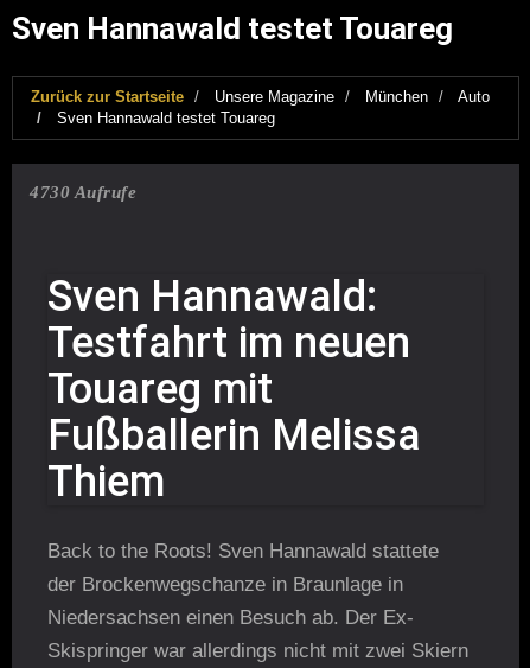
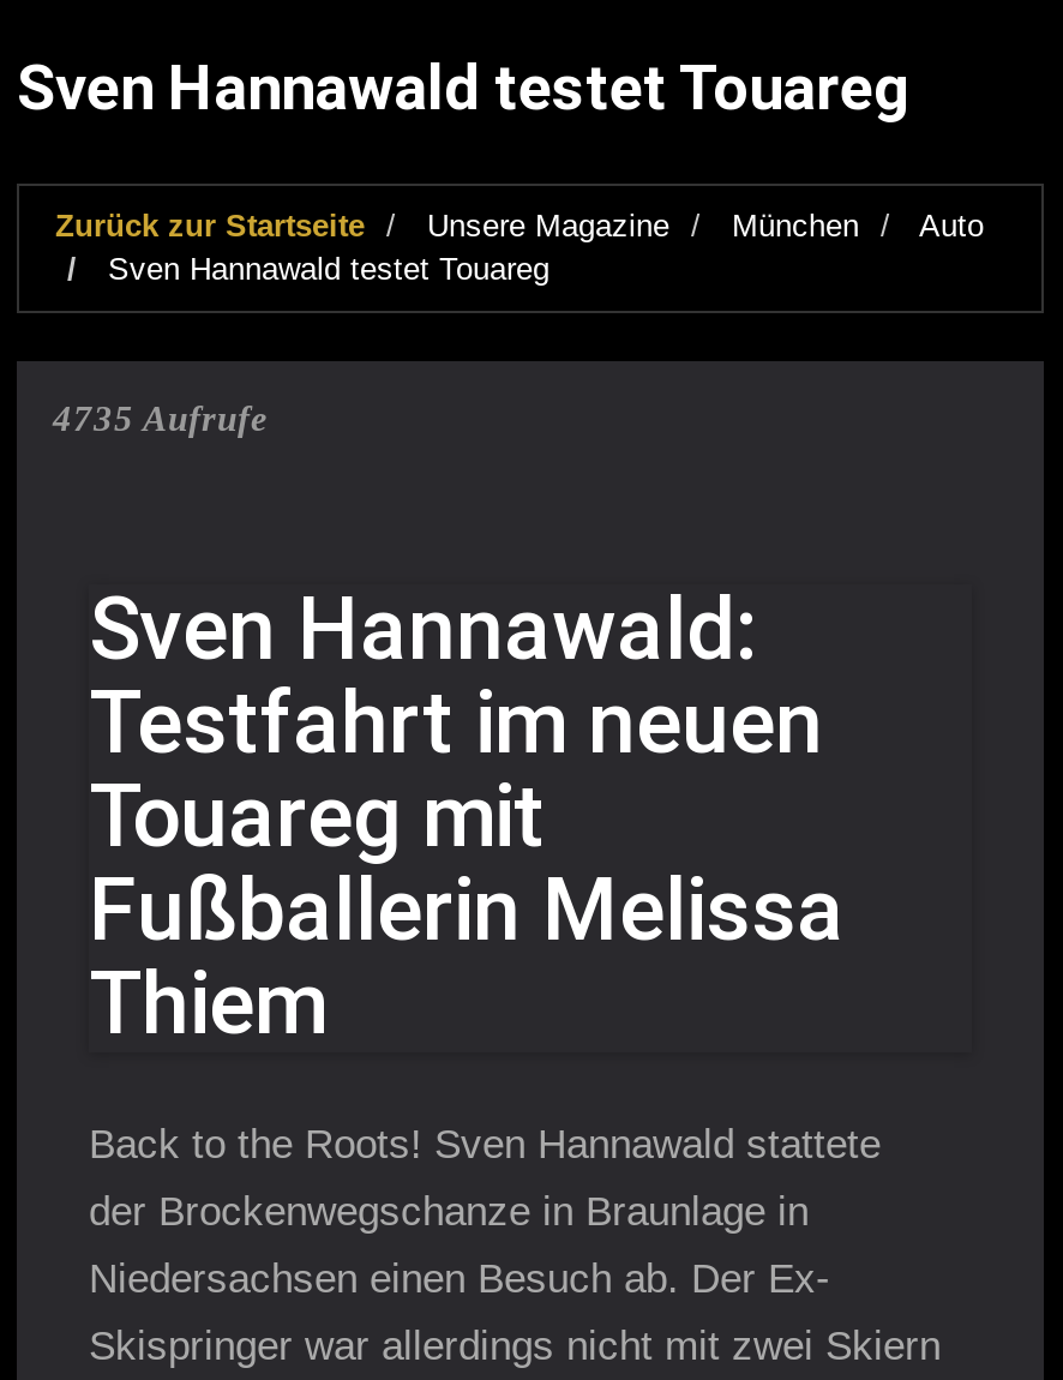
[30,182,136,201] 4730 Aufrufe -> [53,398,269,437] 4735 Aufrufe

